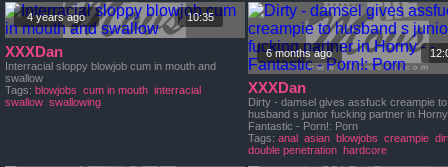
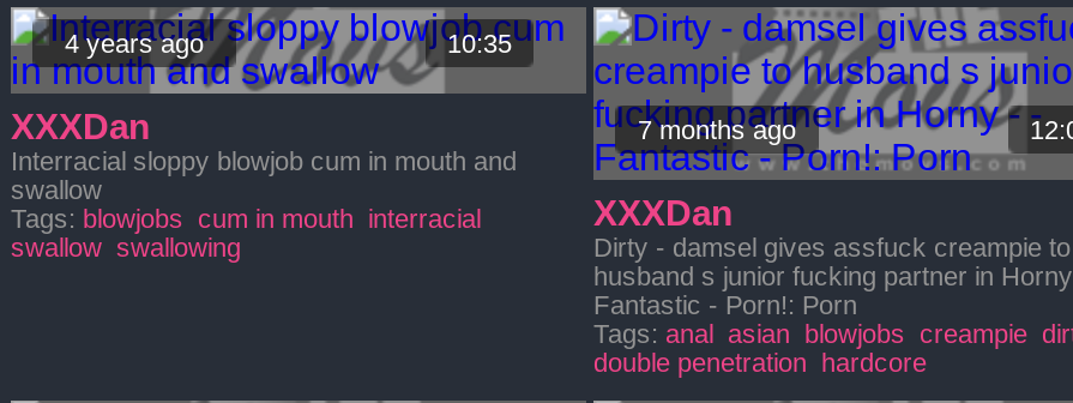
[266,47,332,59] 6 months ago -> [638,115,796,144] 7 months ago

